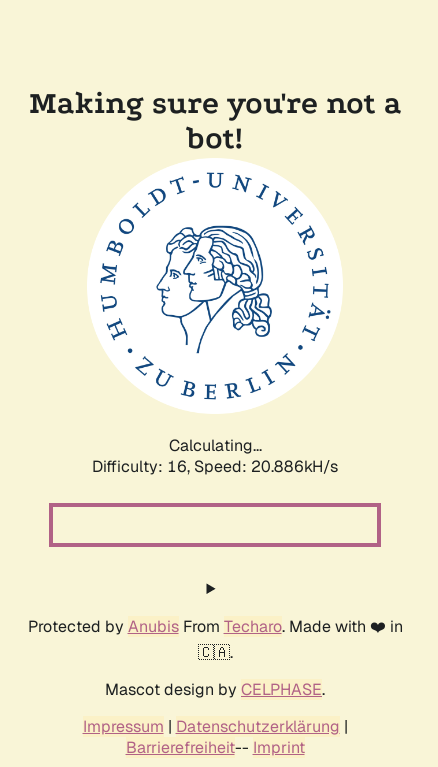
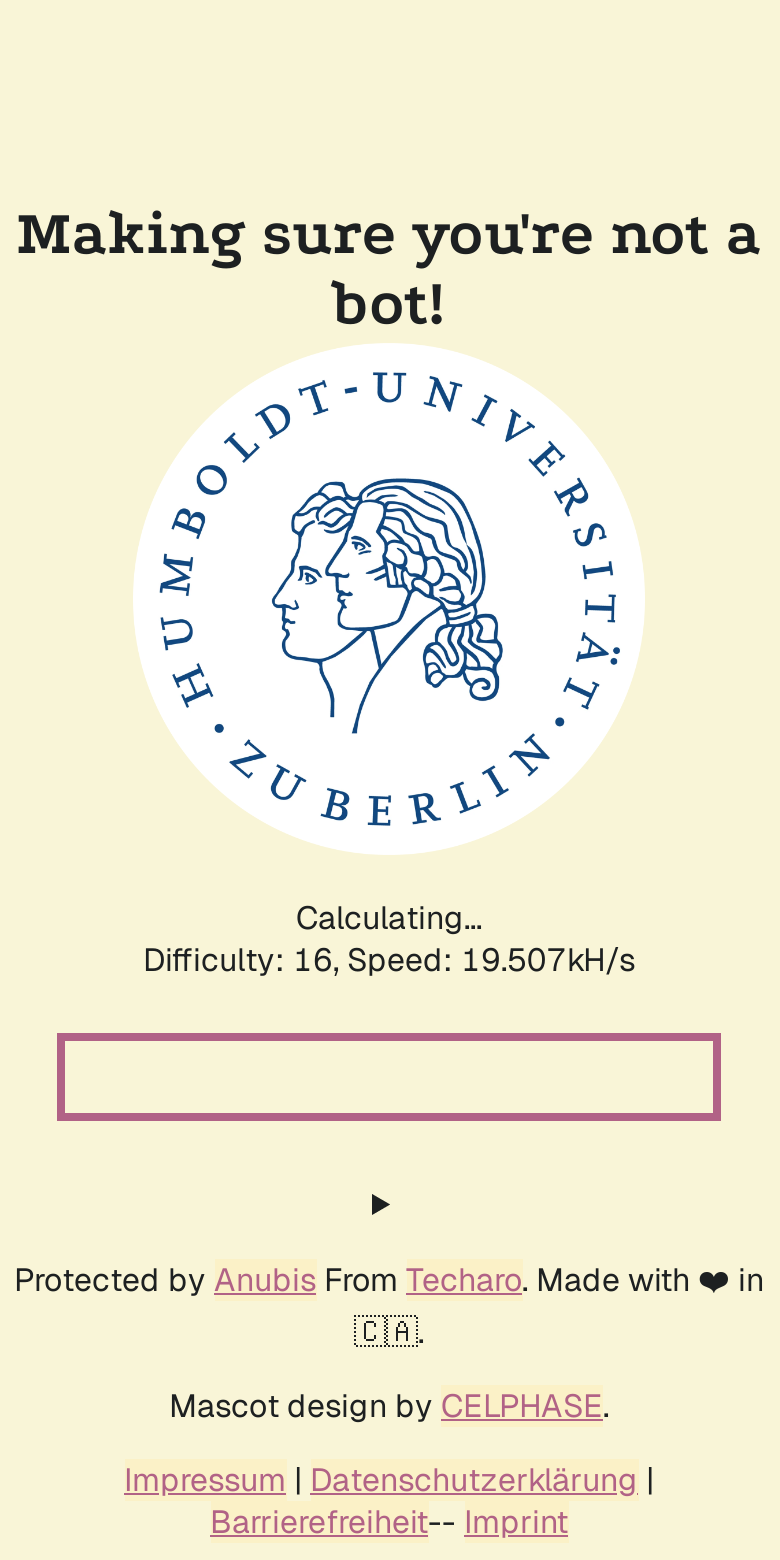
[92,456,338,477] Difficulty: 16, Speed: 20.886kH/s -> [143,939,635,981] Difficulty: 16, Speed: 19.507kH/s

